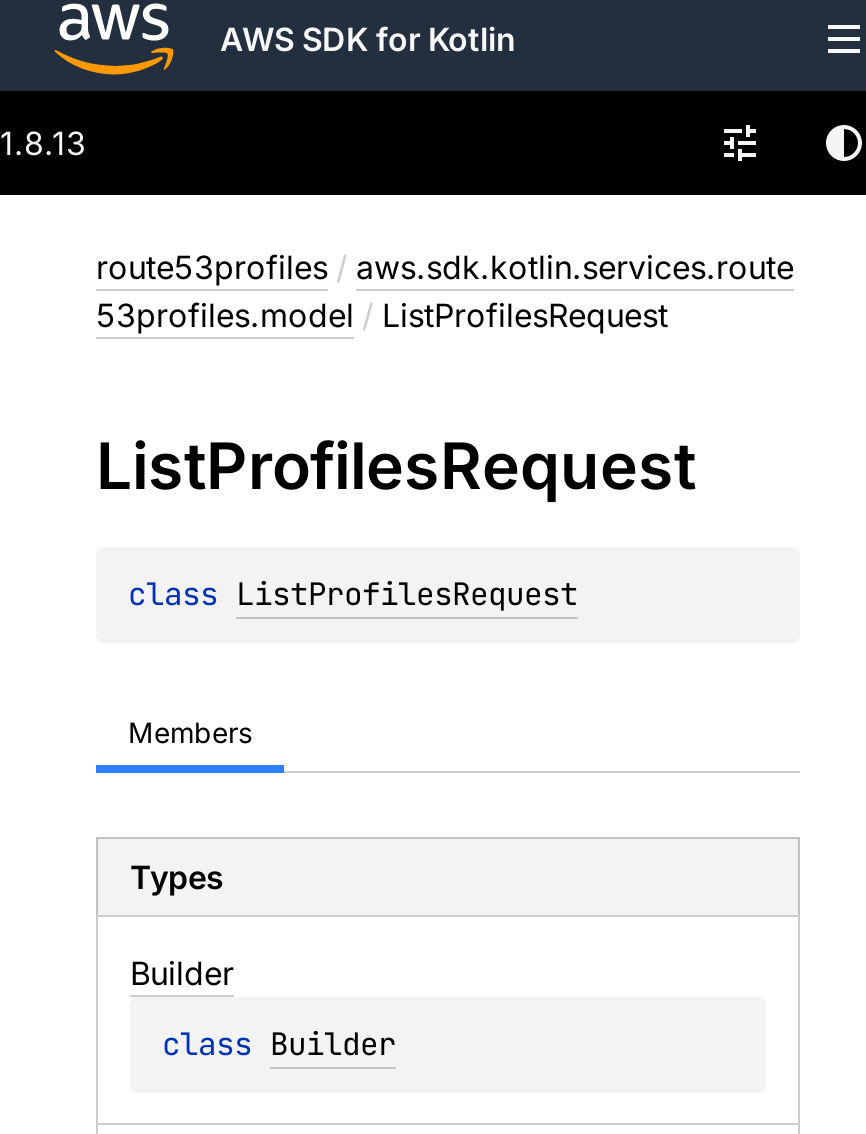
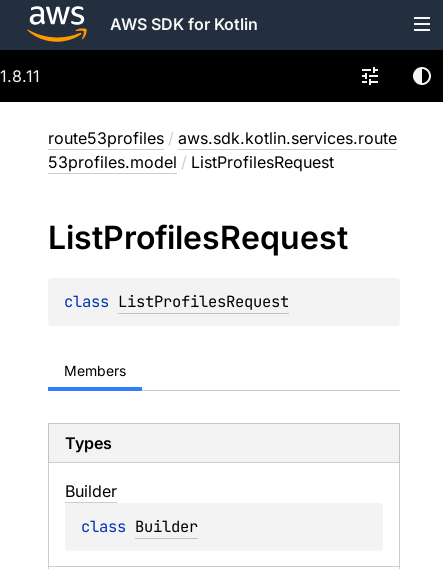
[0,123,86,163] 1.8.13 -> [0,66,40,86] 1.8.11

